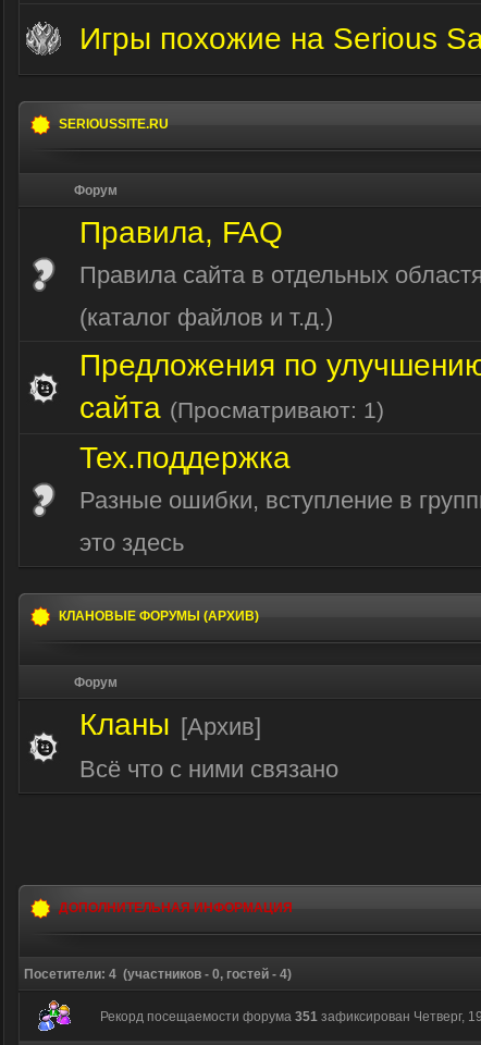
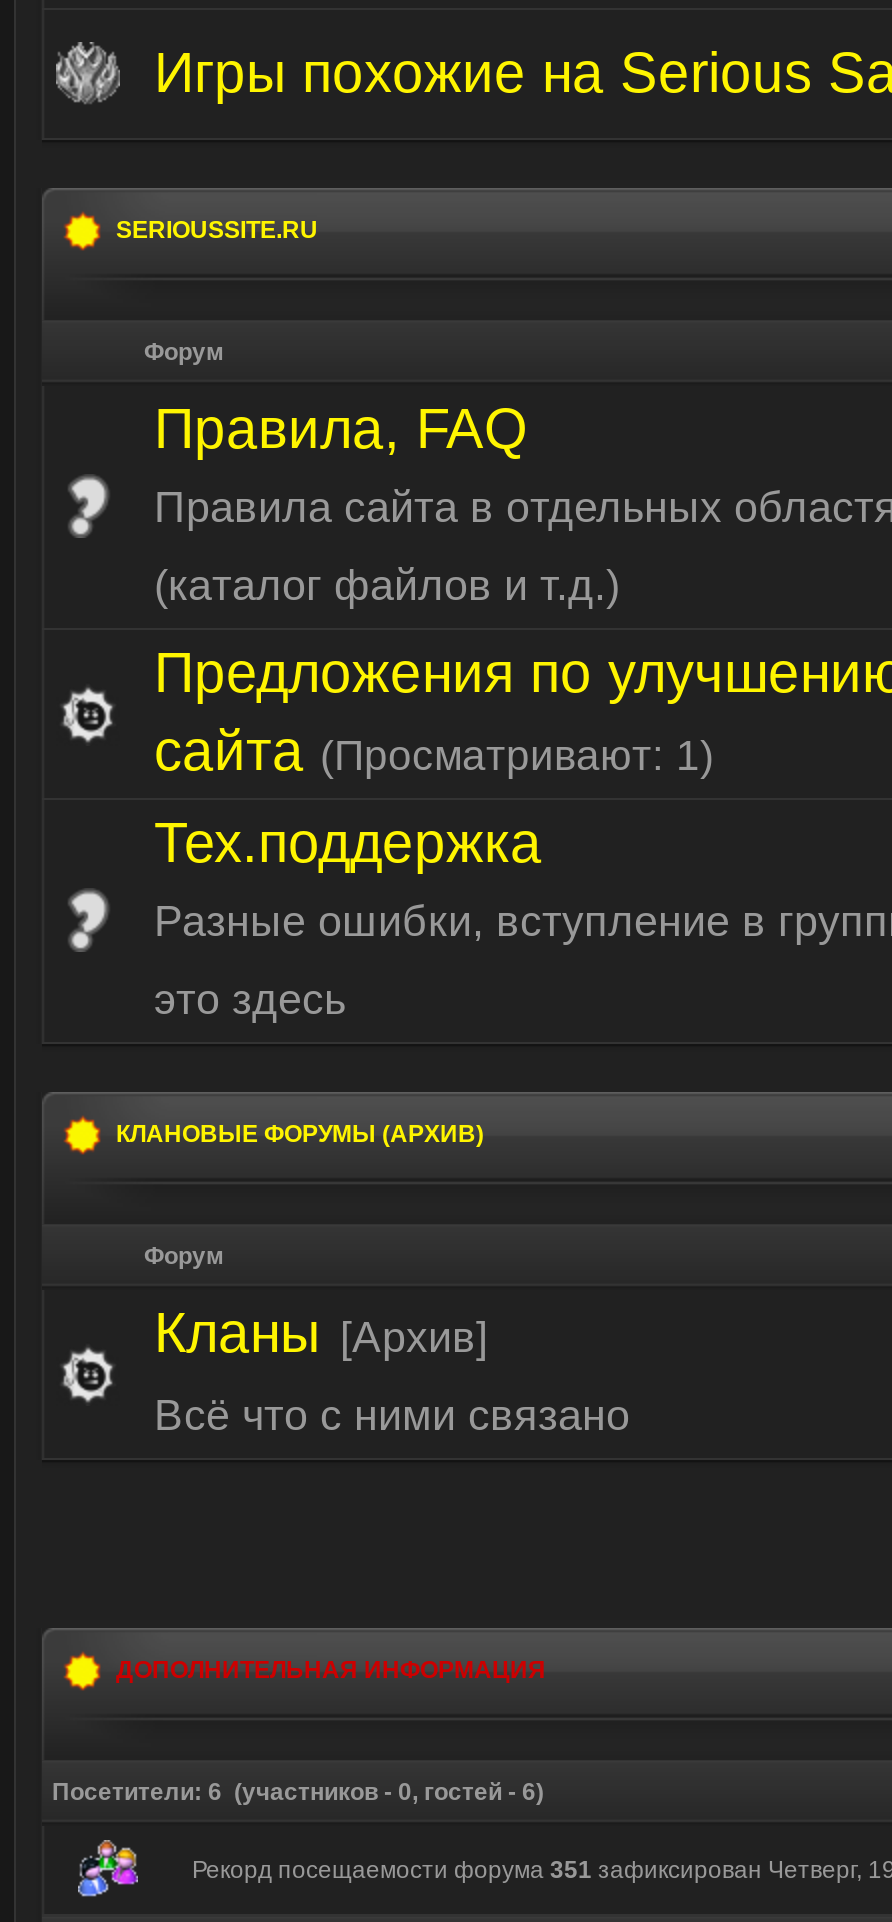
[24,967,292,982] Посетители: 4 (участников - 0, гостей - 4) -> [52,1778,544,1806] Посетители: 6 (участников - 0, гостей - 6)

